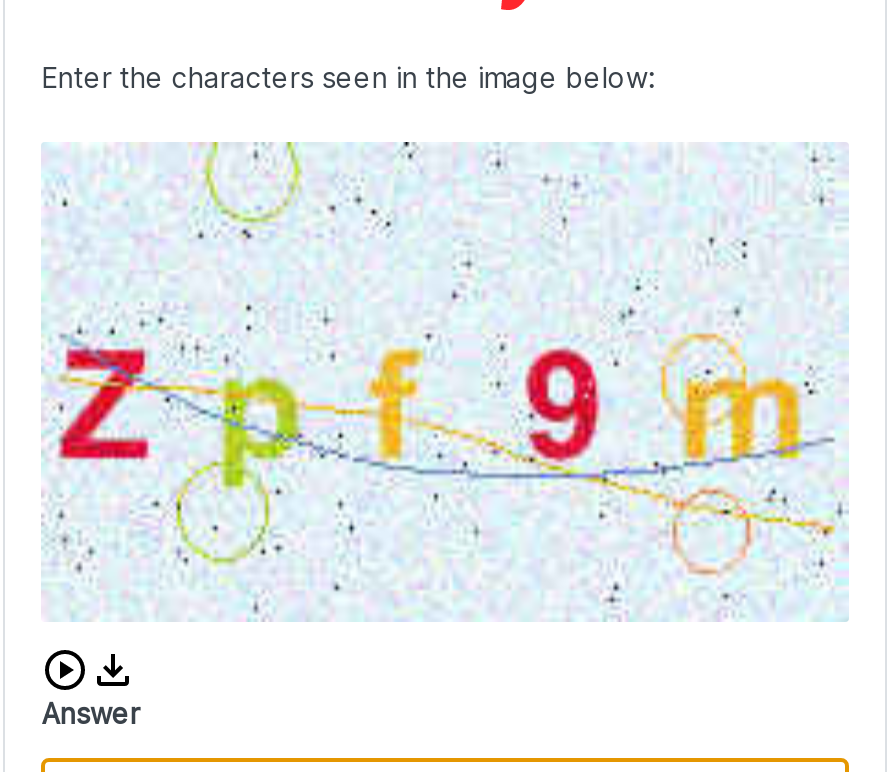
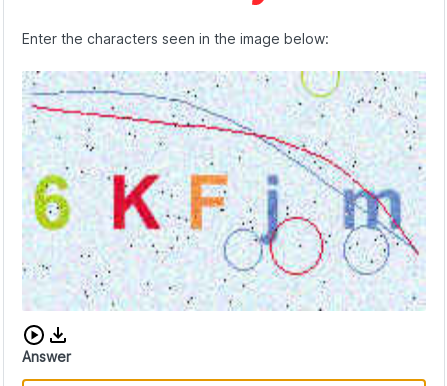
[43,140,847,620] [image] -> [23,70,425,312] [image]

